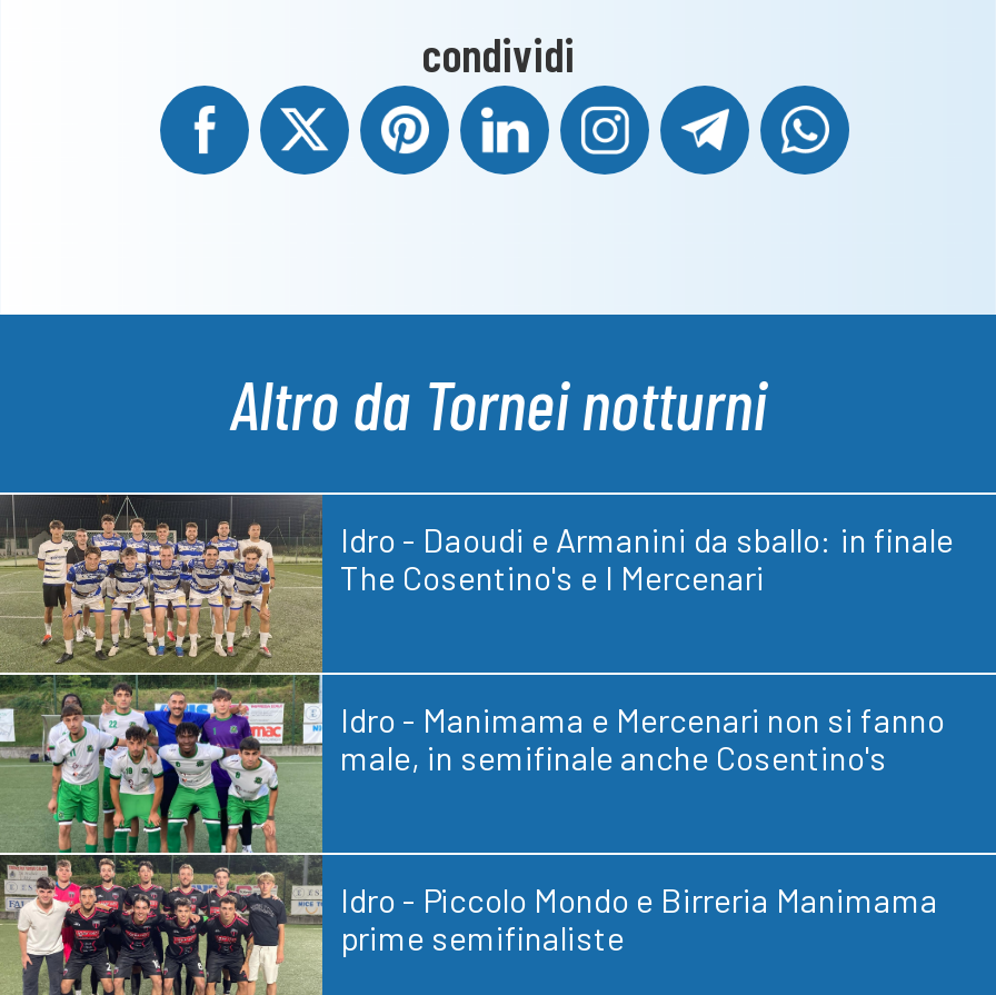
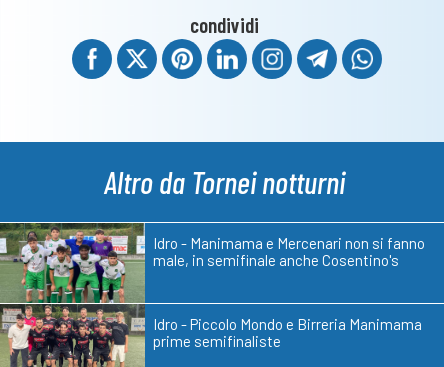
[7,495,954,675] [image] | Idro - Daoudi e Armanini da sballo: in finale | The Cosentino's e I Mercenari -> none

